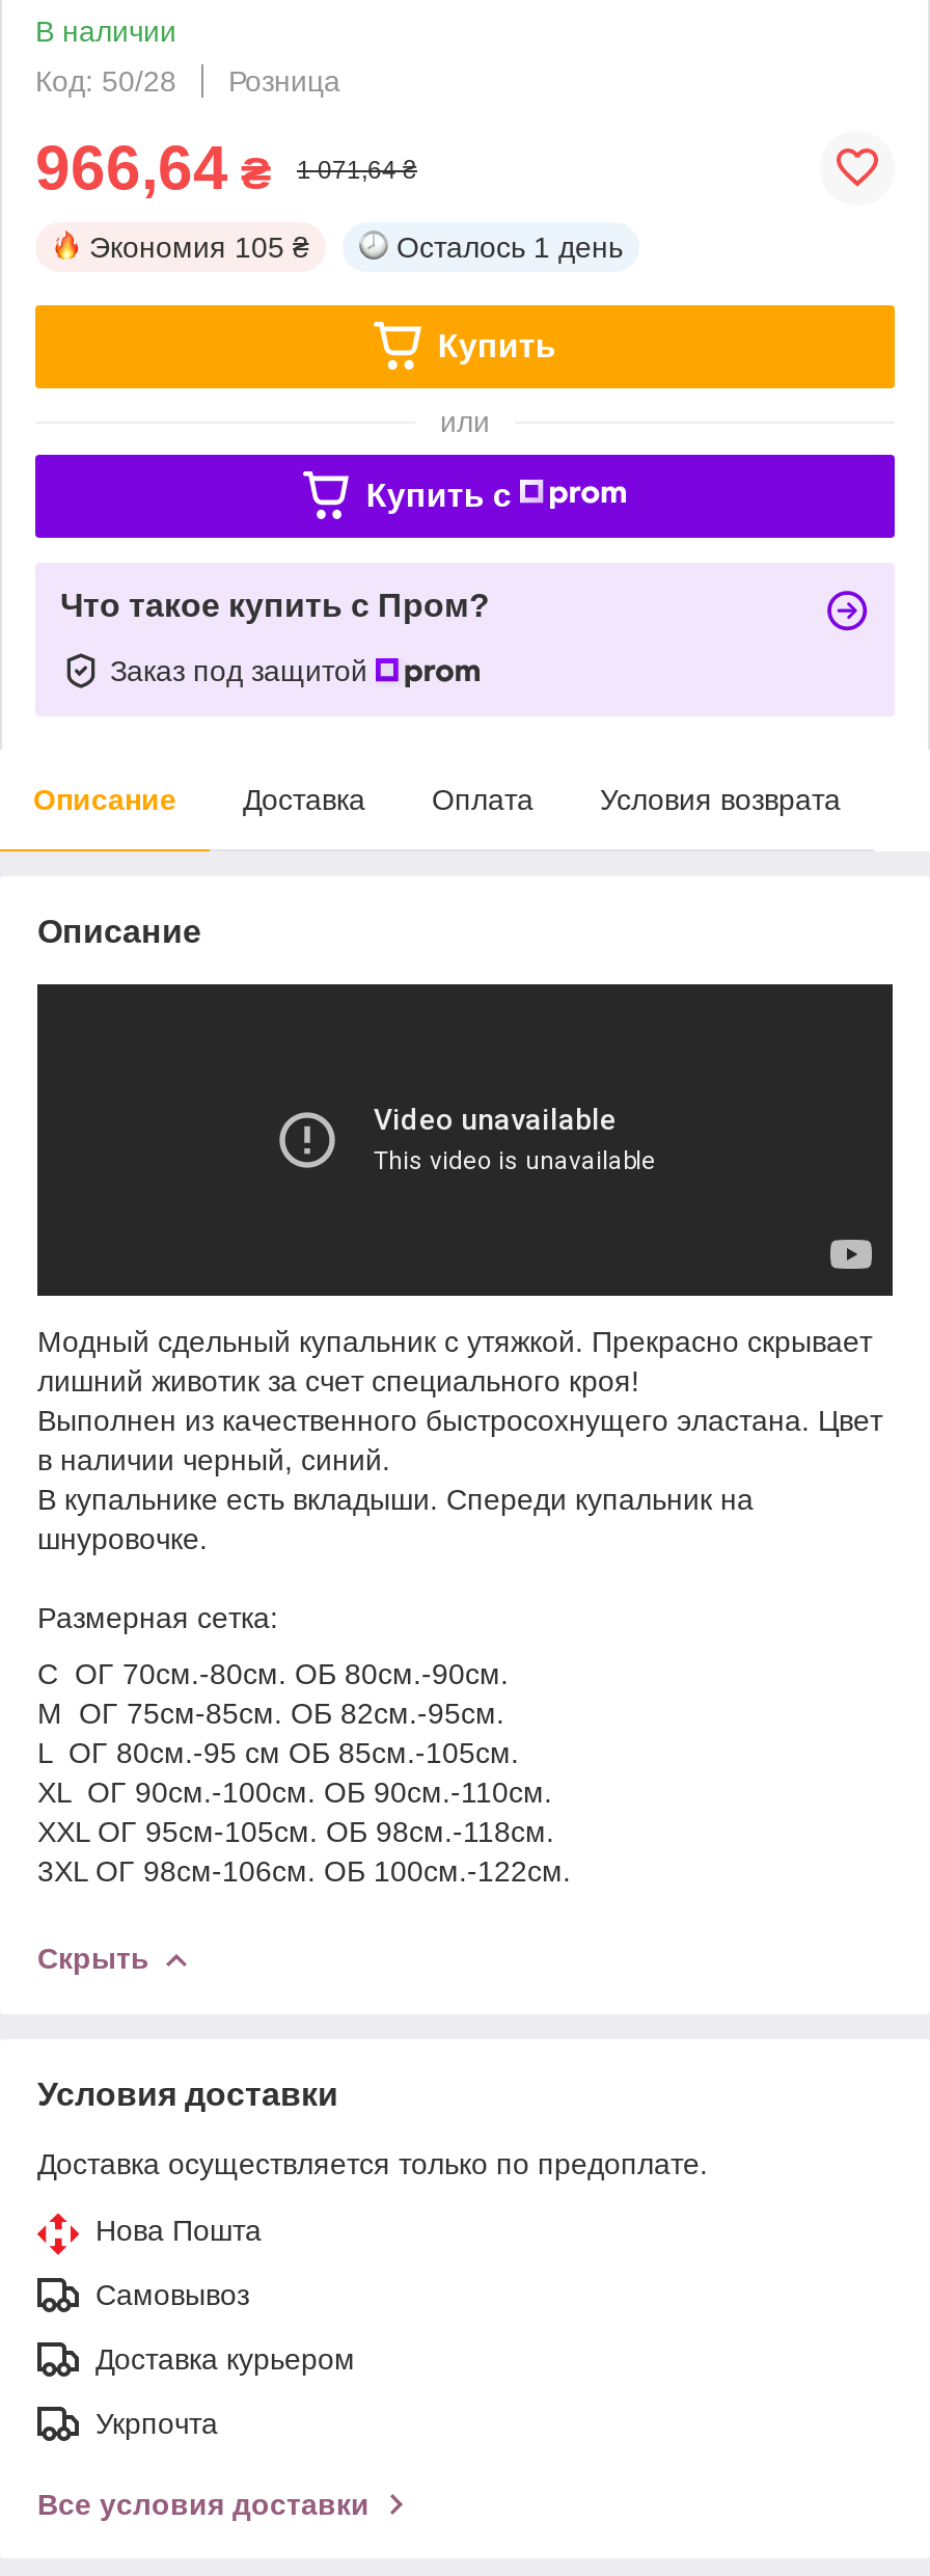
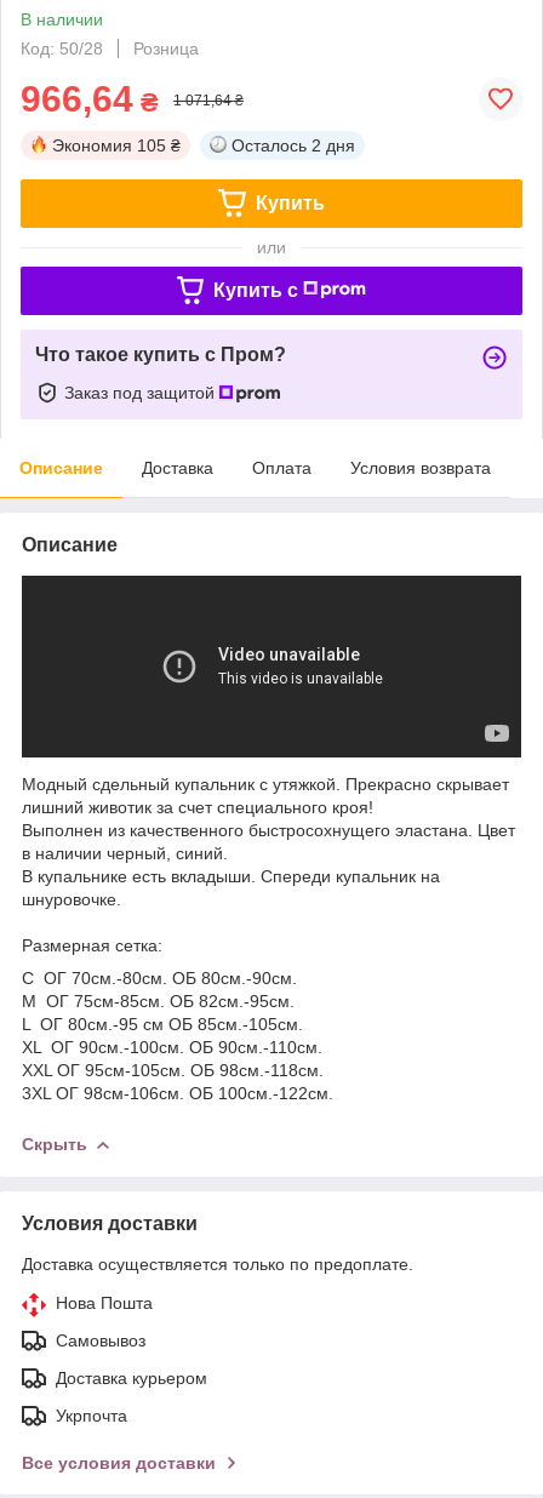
[396,230,623,263] Осталось 1 день -> [232,135,355,155] Осталось 2 дня

